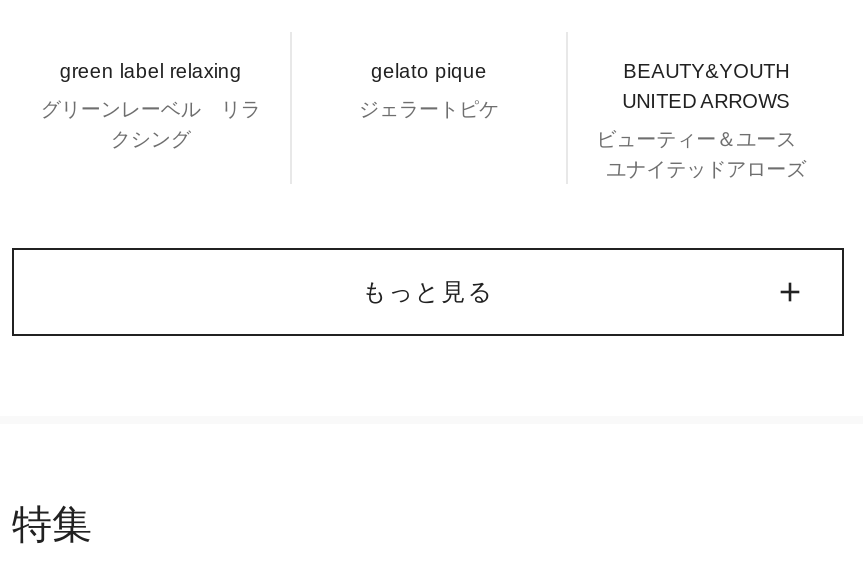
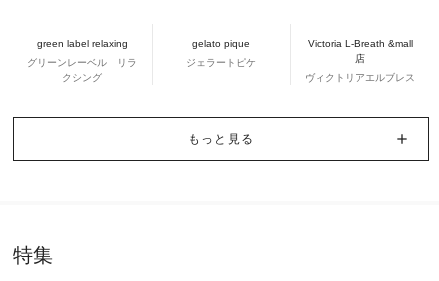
[622,60,790,112] BEAUTY&YOUTH | UNITED ARROWS -> [308,38,413,64] Victoria L-Breath &mall | 店
[596,128,816,180] ビューティー＆ユース | ユナイテッドアローズ -> [305,72,415,83] ヴィクトリアエルブレス

